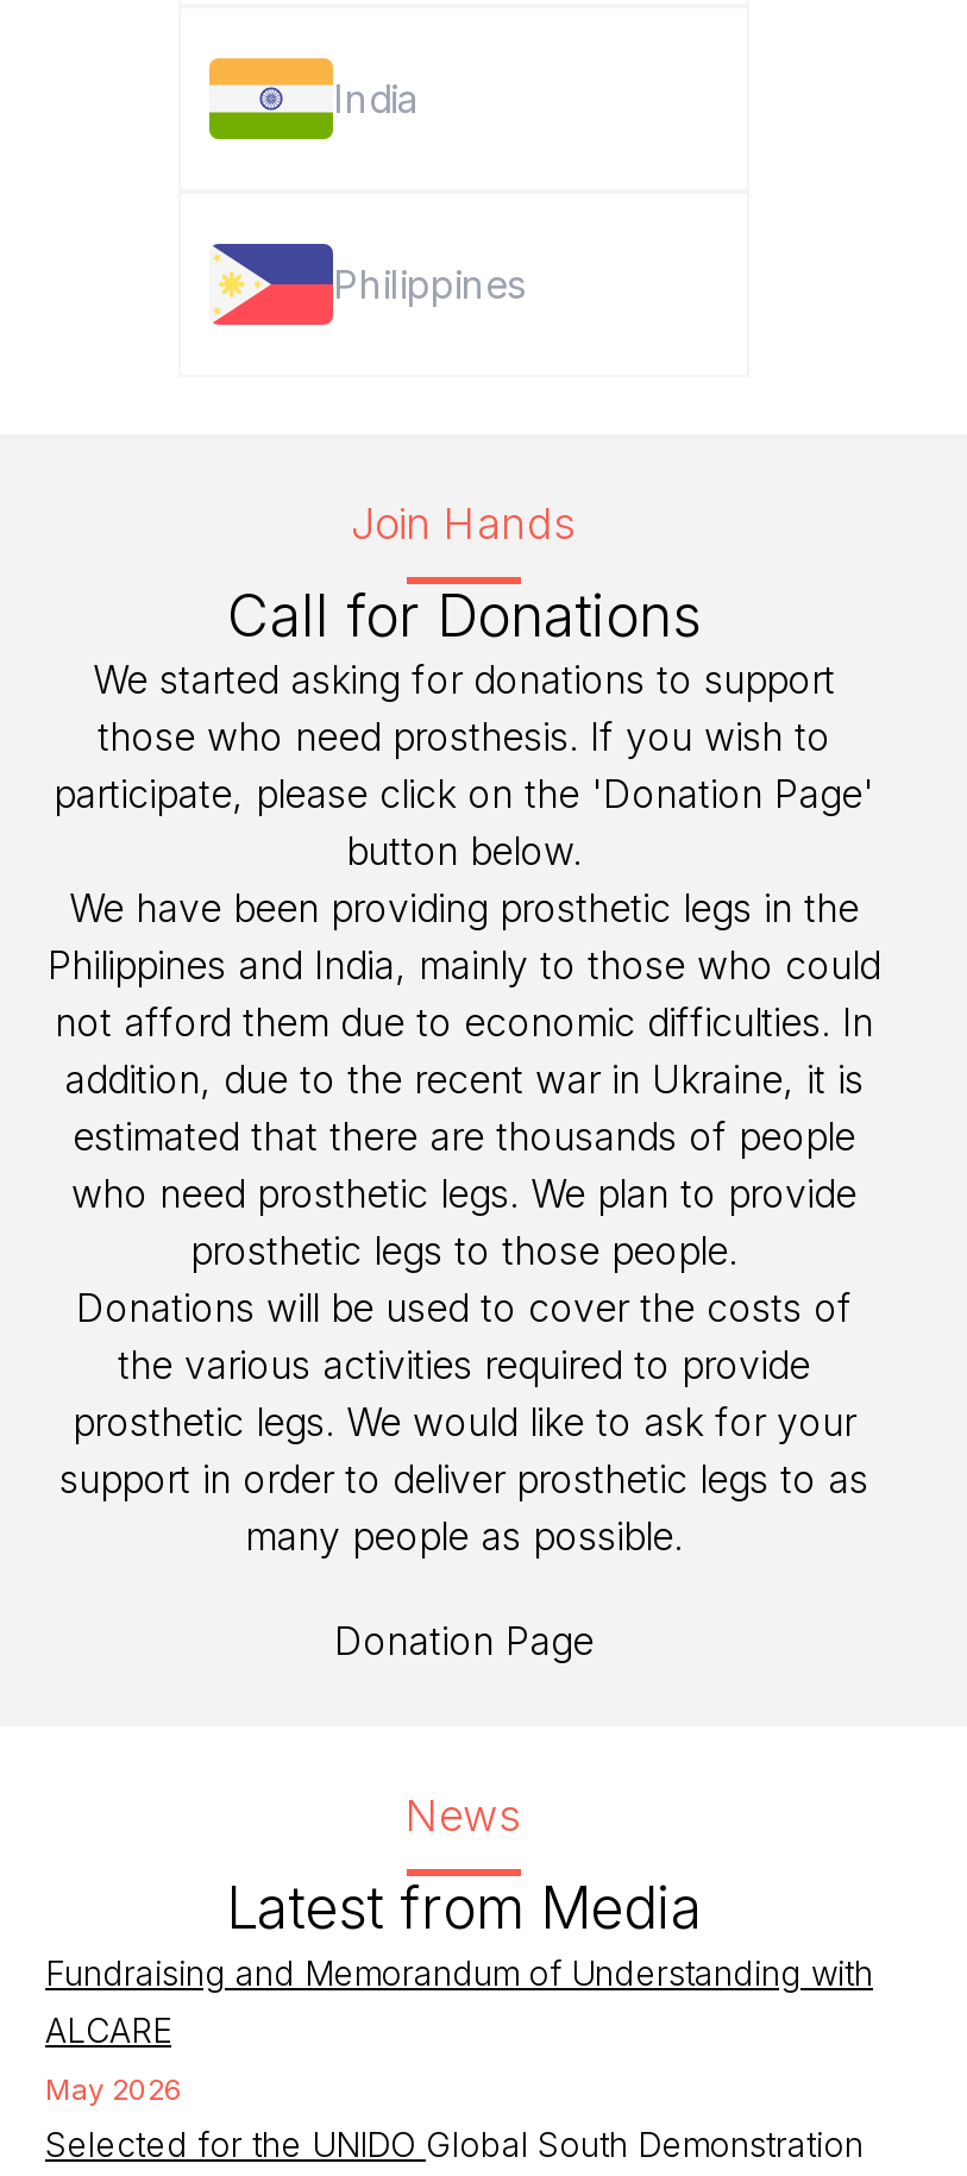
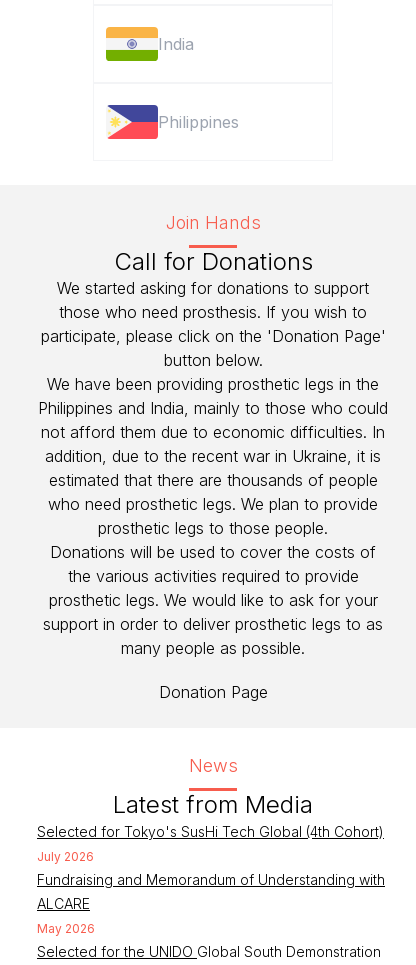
none -> [37,823,384,864] Selected for Tokyo's SusHi Tech Global (4th Cohort) | July 2026

